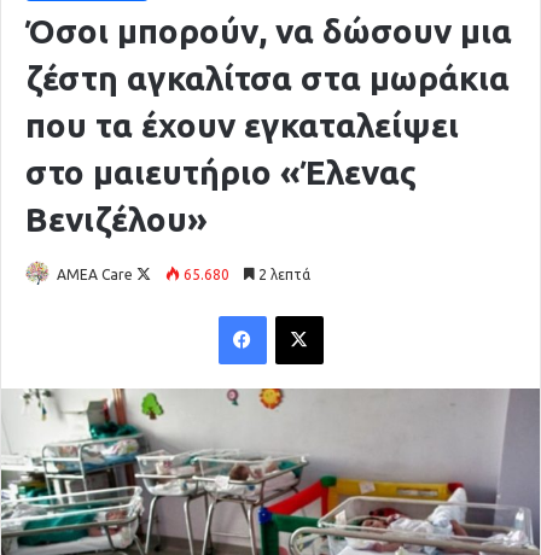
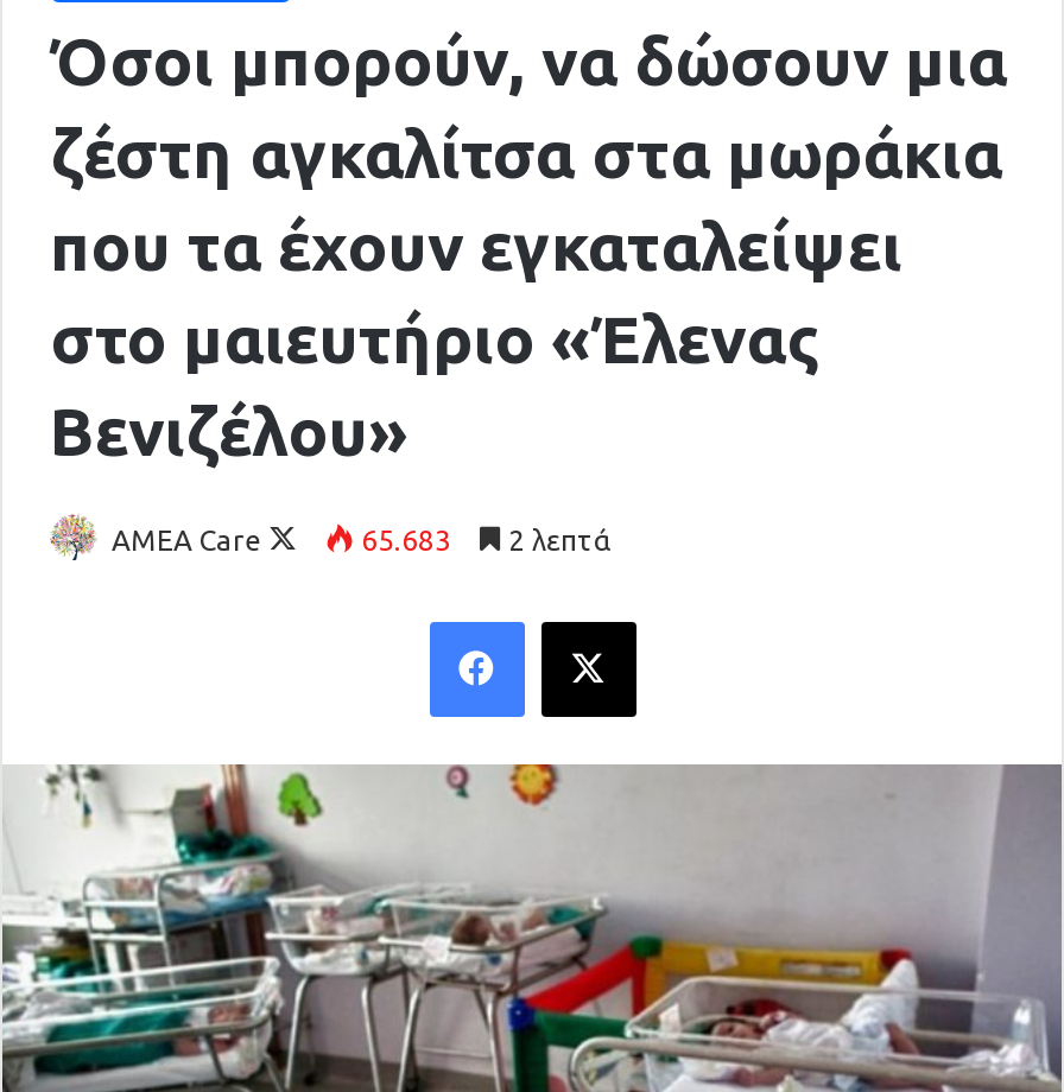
[180,266,229,282] 65.680 -> [354,524,451,555] 65.683

